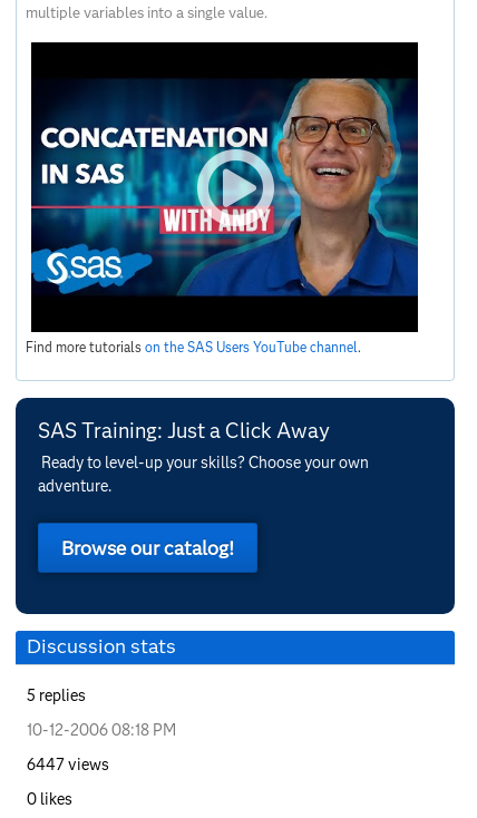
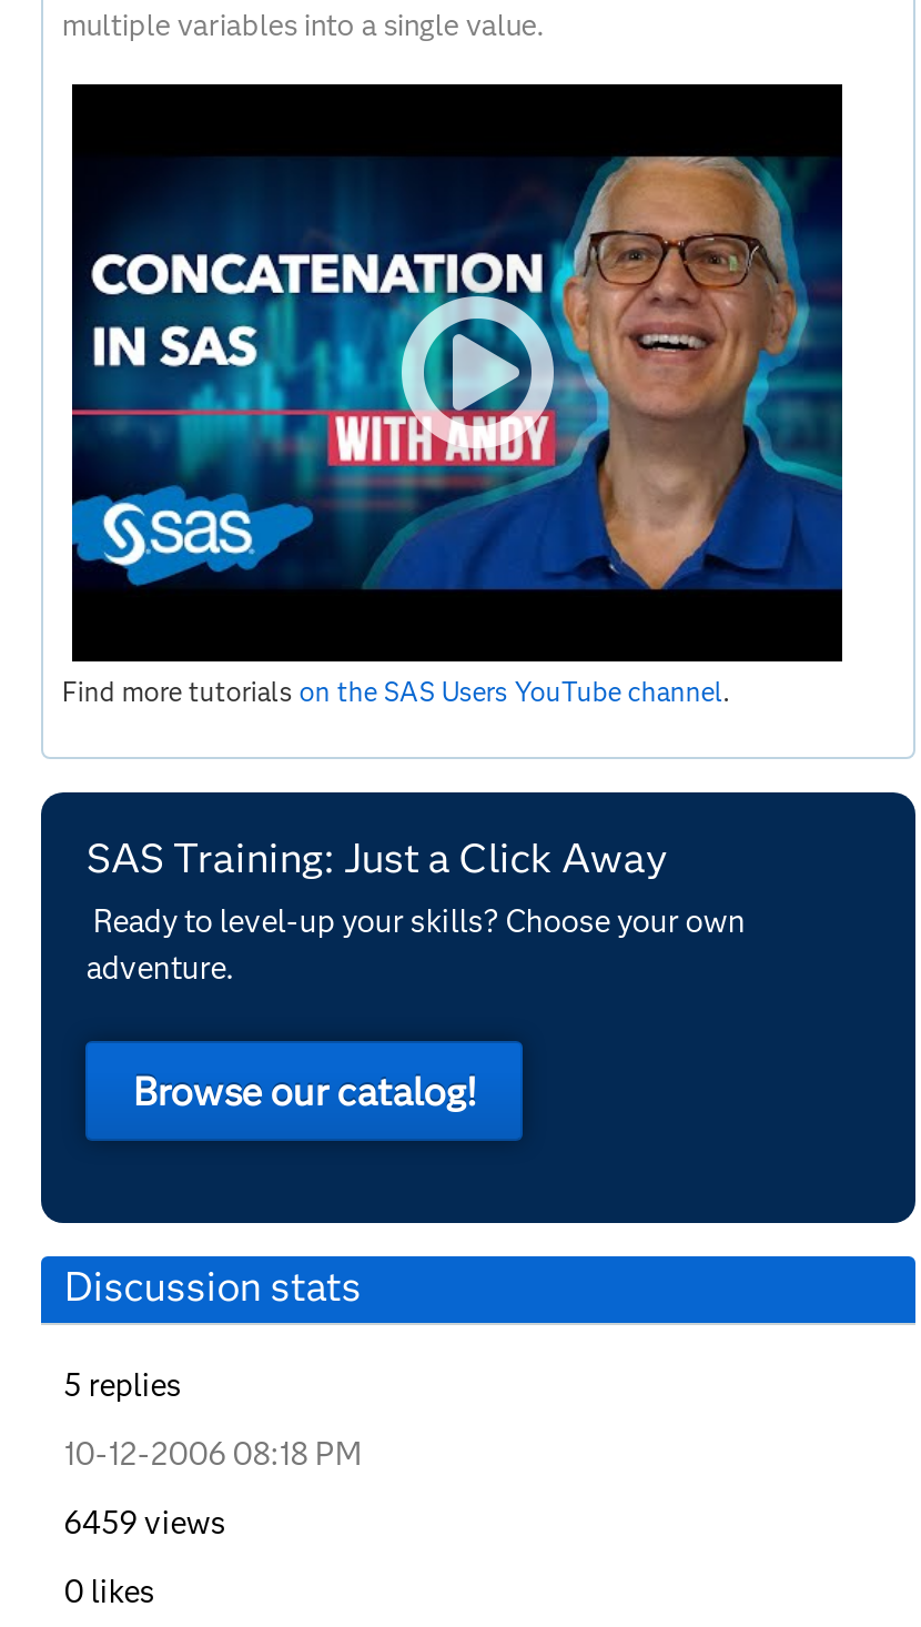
[27,754,110,774] 6447 views -> [64,1502,226,1542] 6459 views

